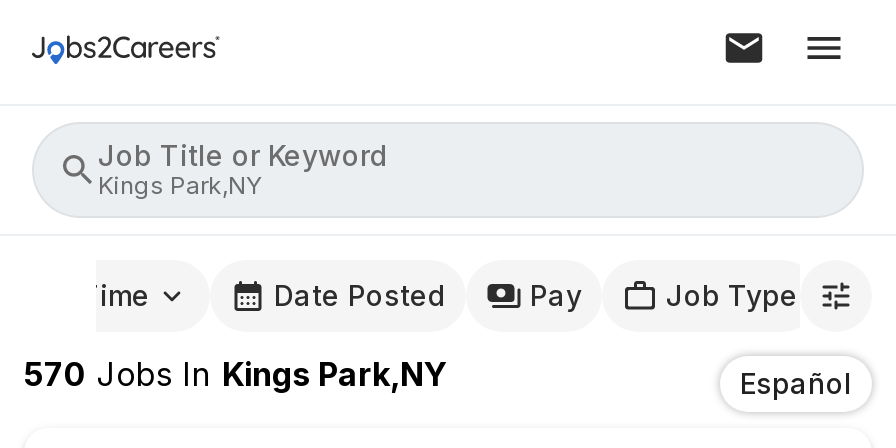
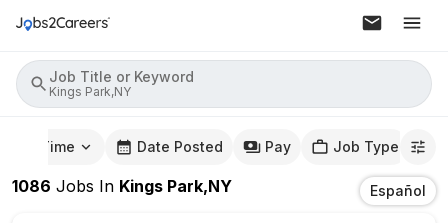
[24,354,448,394] 570 Jobs In Kings Park,NY -> [12,176,232,196] 1086 Jobs In Kings Park,NY

